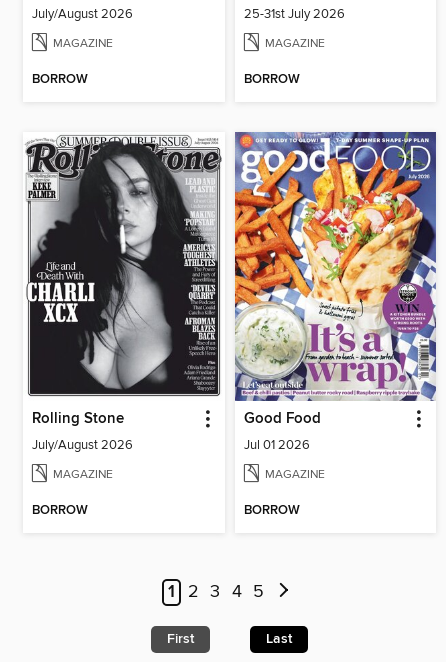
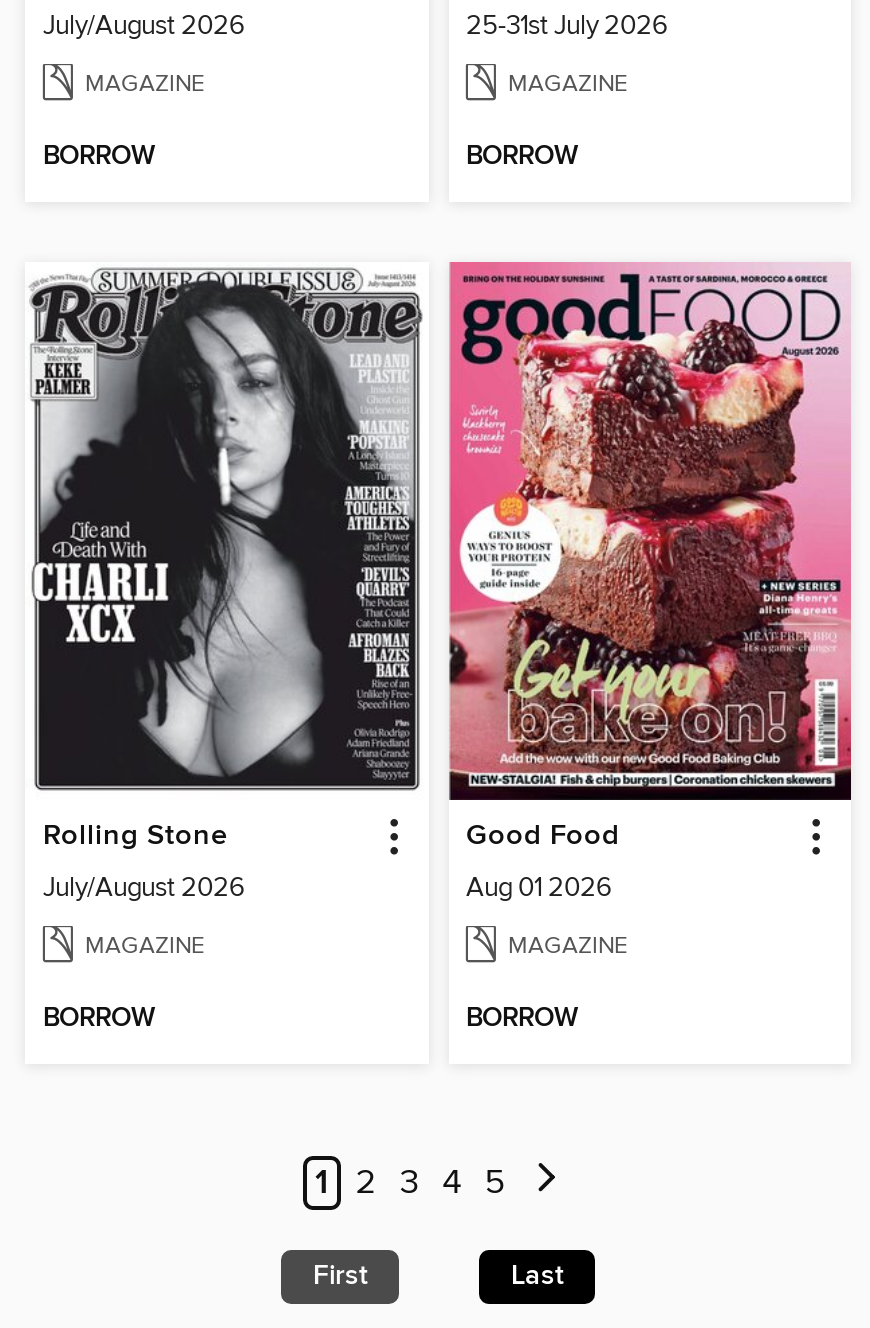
[234,131,437,453] [image] | Jul 01 2026 -> [447,260,853,904] [image] | Aug 01 2026

